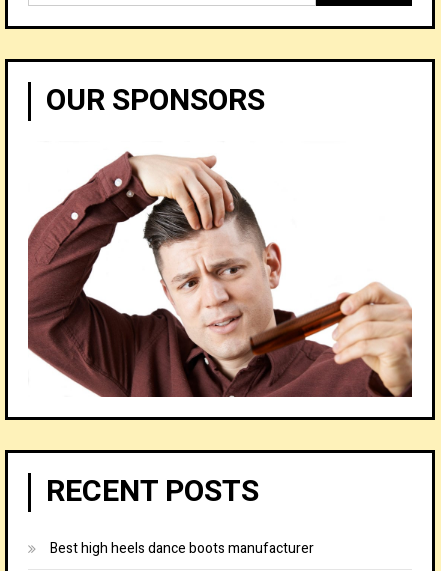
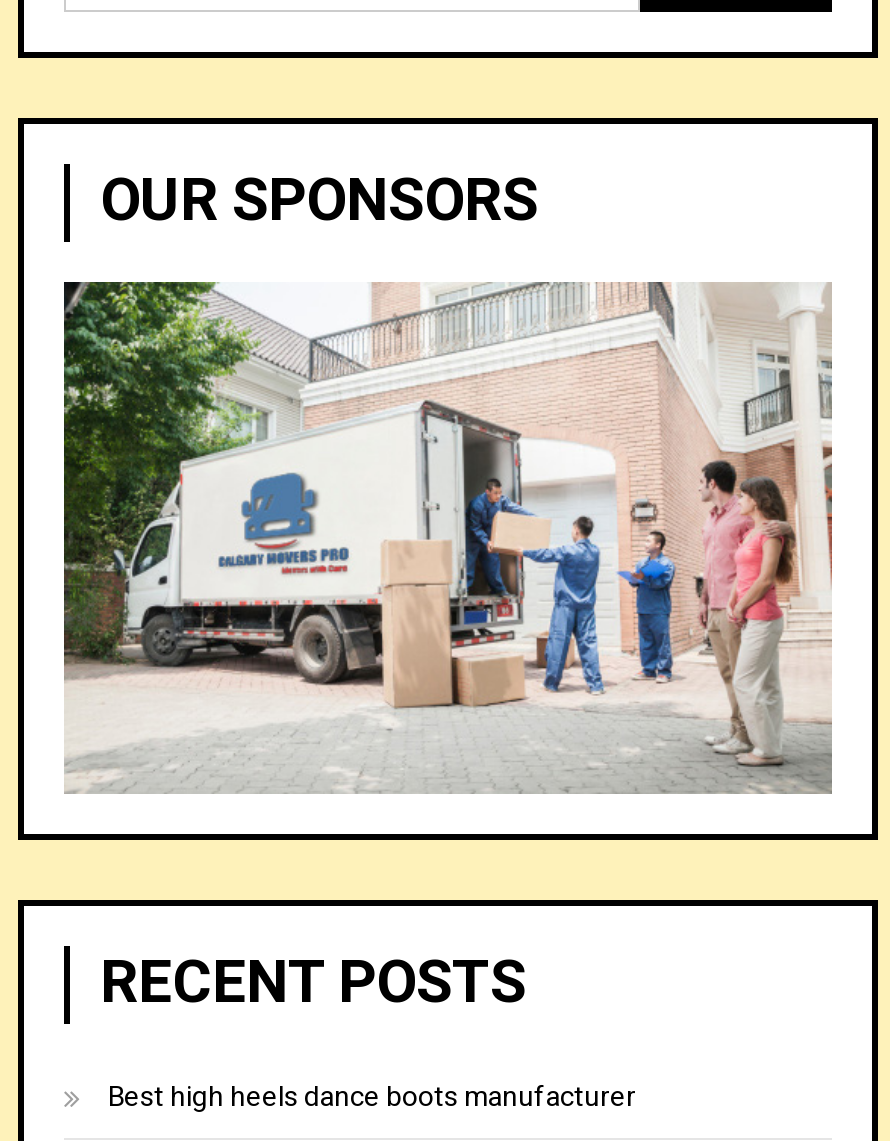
[27,141,412,398] [image] -> [62,280,834,794] [image]

